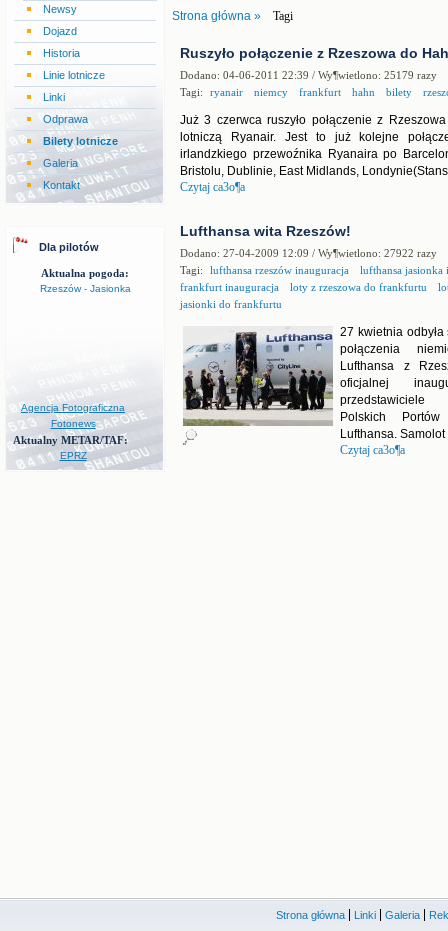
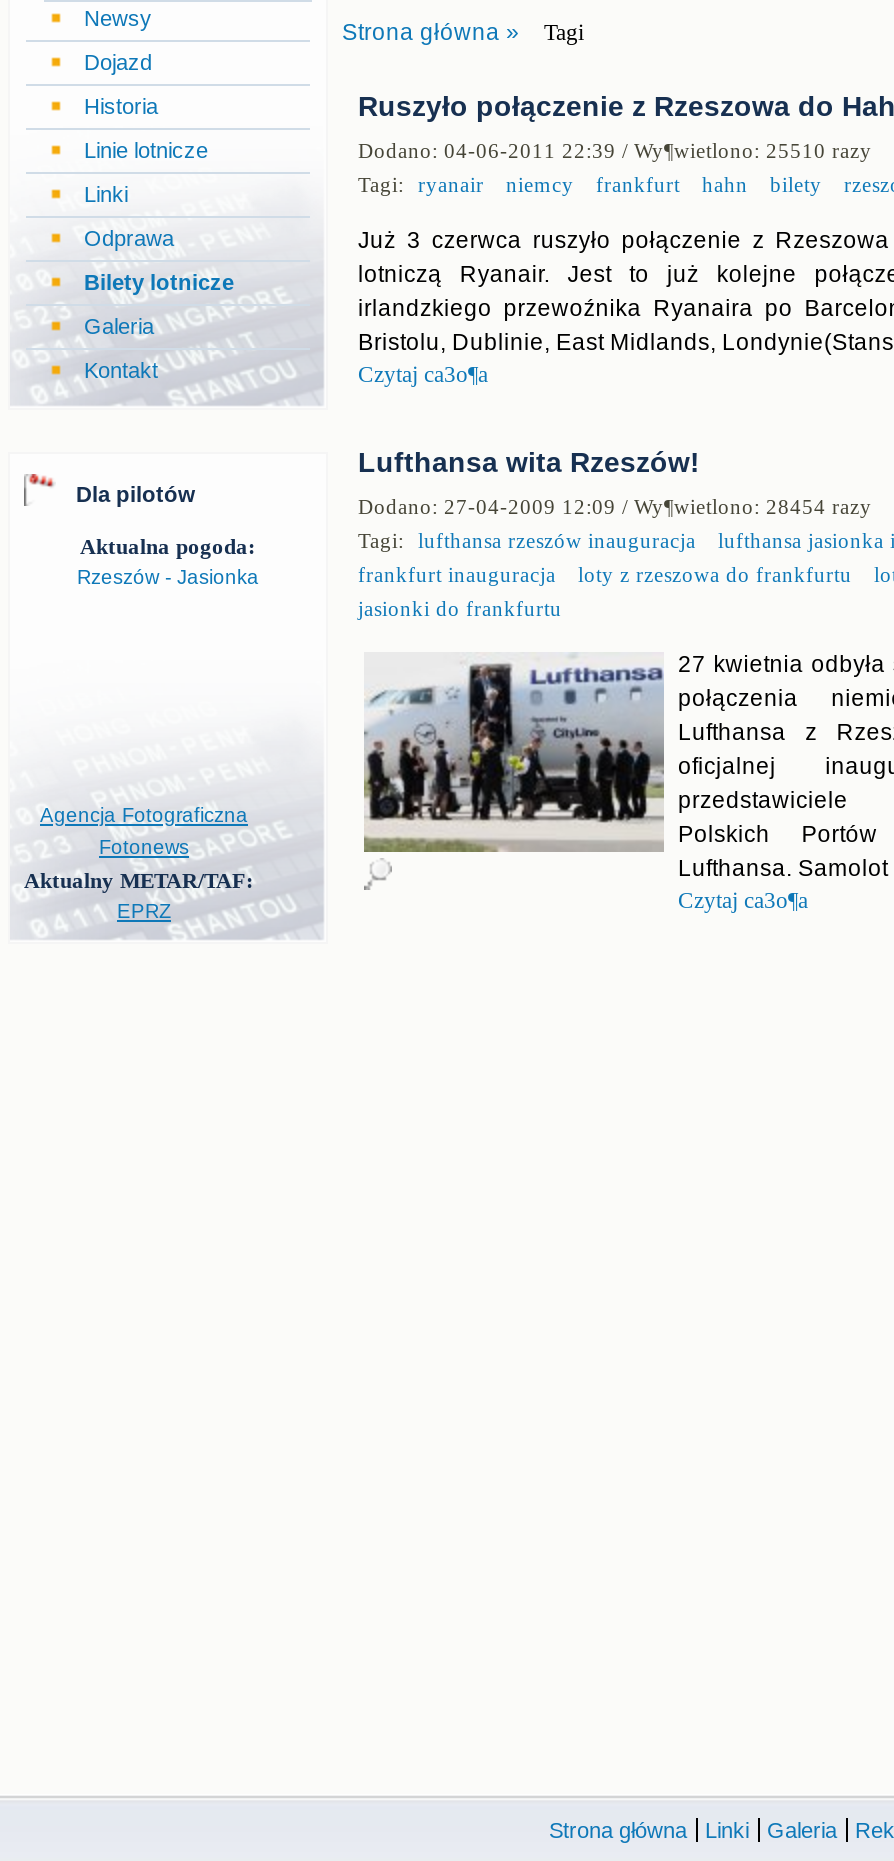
[180,70,437,81] Dodano: 04-06-2011 22:39 / Wy¶wietlono: 25179 razy -> [358,141,872,163] Dodano: 04-06-2011 22:39 / Wy¶wietlono: 25510 razy
[180,248,437,259] Dodano: 27-04-2009 12:09 / Wy¶wietlono: 27922 razy -> [358,497,872,519] Dodano: 27-04-2009 12:09 / Wy¶wietlono: 28454 razy

